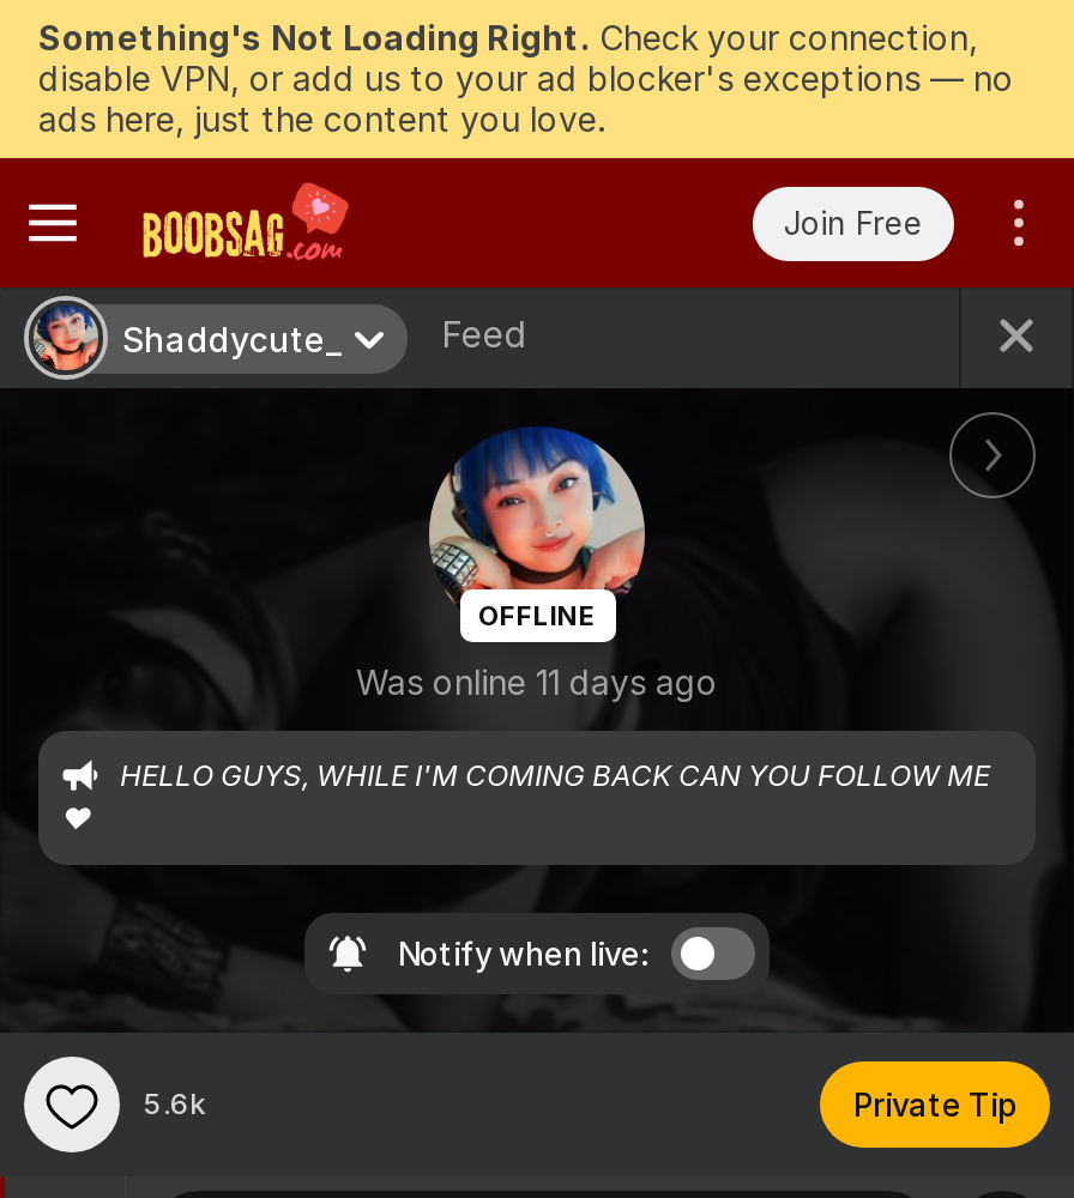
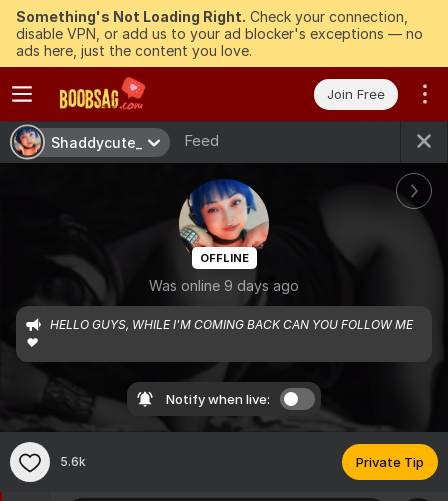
[356,661,718,702] Was online 11 days ago -> [149,277,299,294] Was online 9 days ago

